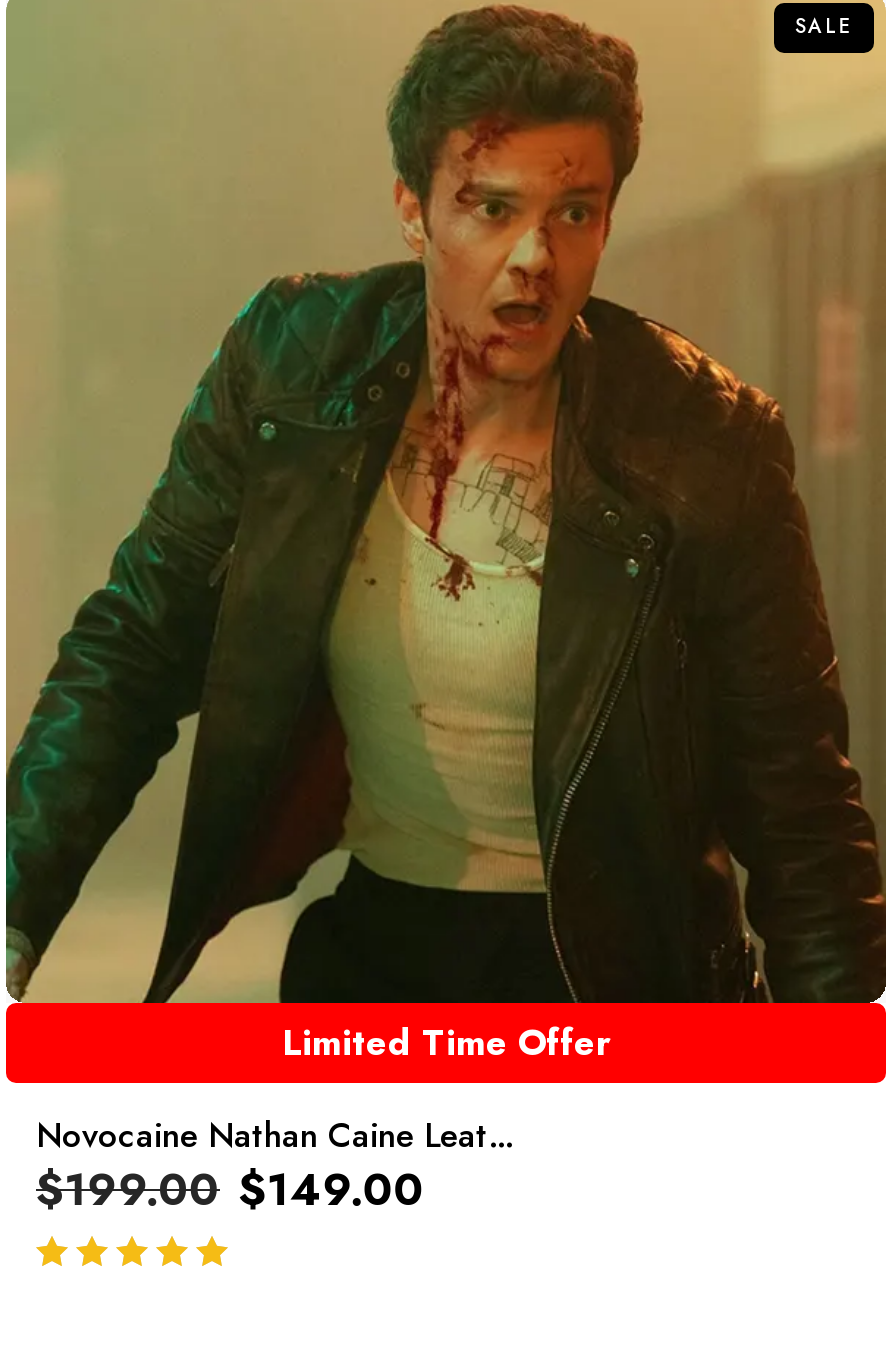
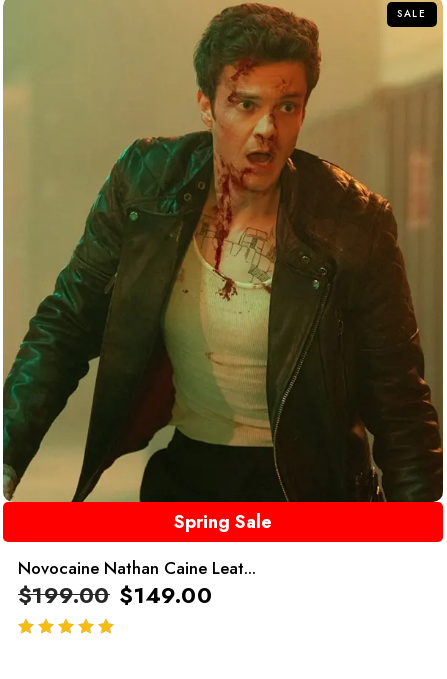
[282,1018,610,1070] Limited Time Offer -> [174,509,272,535] Spring Sale

